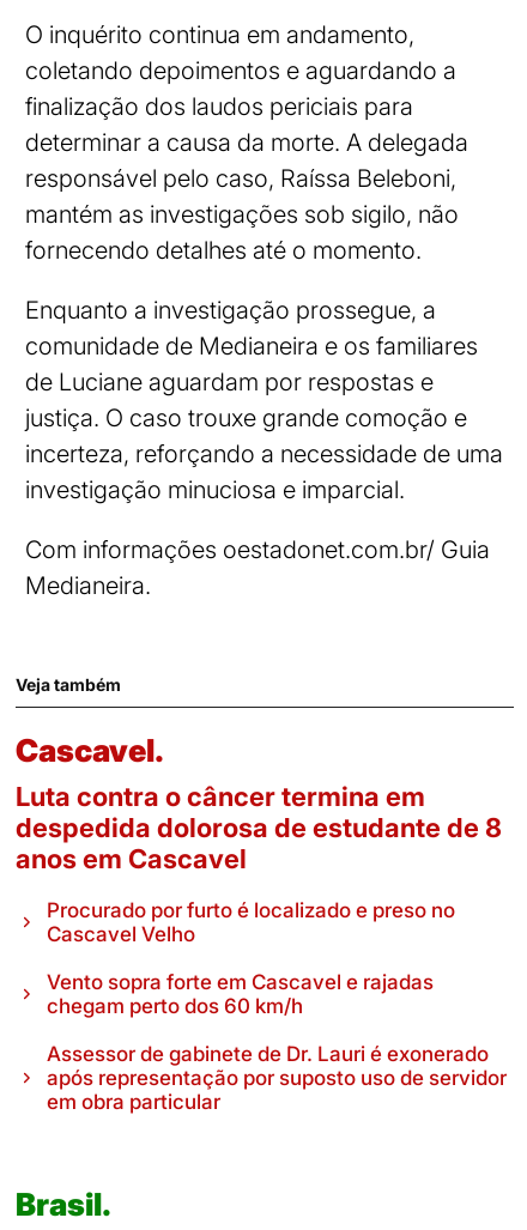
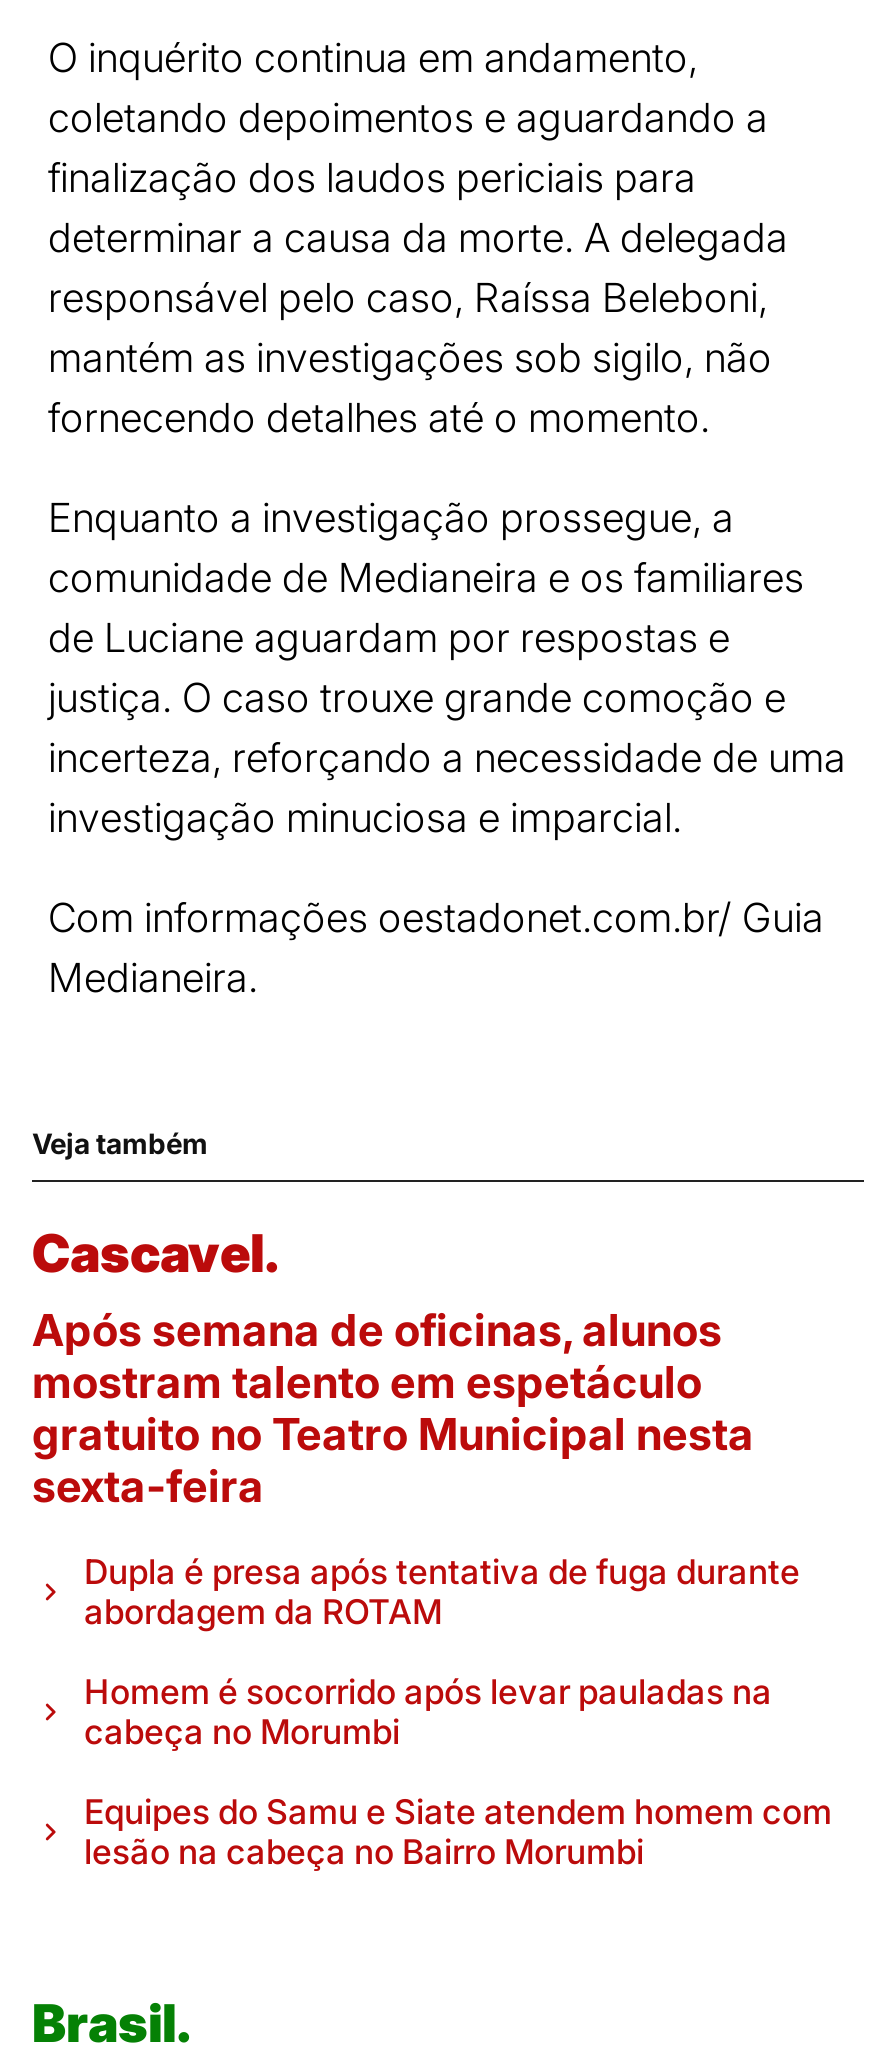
[16,781,502,874] Luta contra o câncer termina em | despedida dolorosa de estudante de 8 | anos em Cascavel -> [32,1304,754,1512] Após semana de oficinas, alunos | mostram talento em espetáculo | gratuito no Teatro Municipal nesta | sexta-feira
[47,898,455,946] Procurado por furto é localizado e preso no | Cascavel Velho -> [84,1552,800,1632] Dupla é presa após tentativa de fuga durante | abordagem da ROTAM
[47,970,434,1018] Vento sopra forte em Cascavel e rajadas | chegam perto dos 60 km/h -> [84,1672,772,1752] Homem é socorrido após levar pauladas na | cabeça no Morumbi
[47,1042,507,1114] Assessor de gabinete de Dr. Lauri é exonerado | após representação por suposto uso de servidor | em obra particular -> [84,1792,832,1872] Equipes do Samu e Siate atendem homem com | lesão na cabeça no Bairro Morumbi

